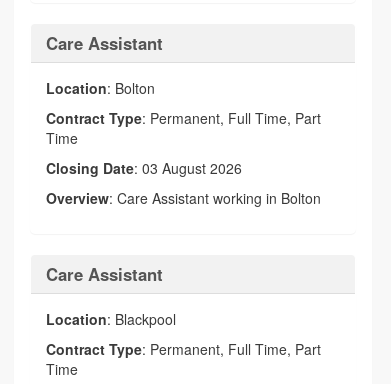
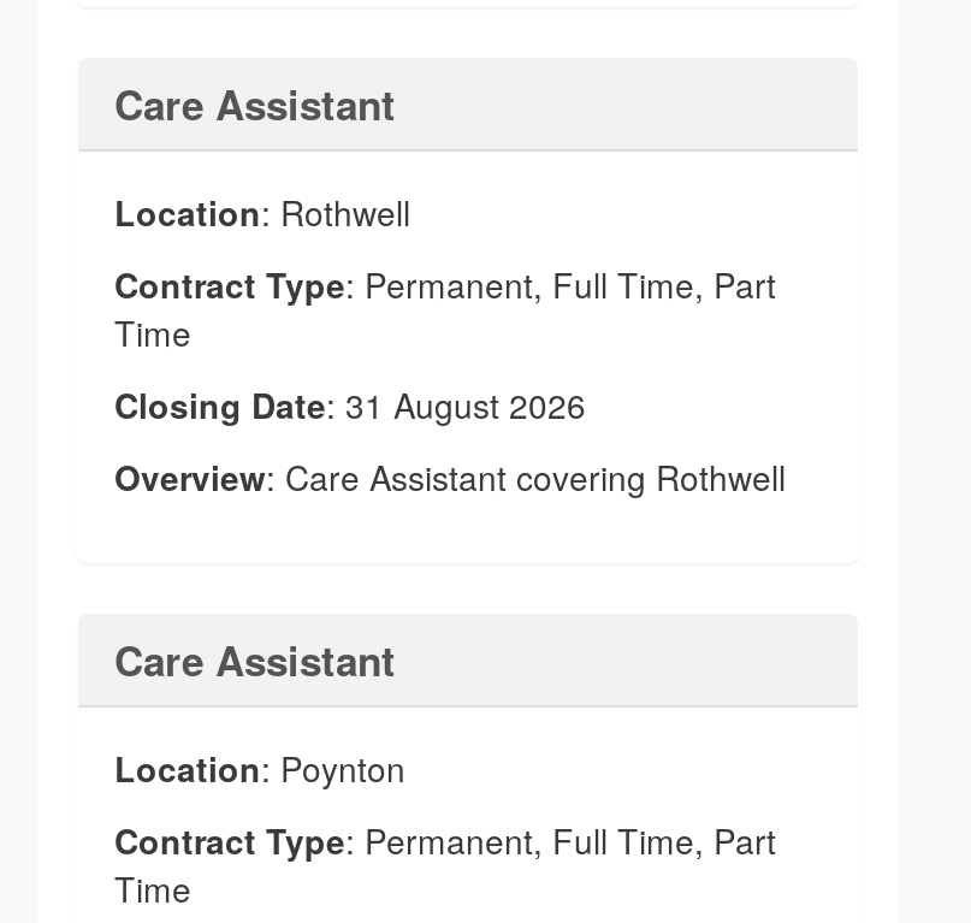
[46,78,155,98] Location: Bolton -> [114,188,410,236] Location: Rothwell
[46,158,242,178] Closing Date: 03 August 2026 -> [114,380,586,428] Closing Date: 31 August 2026
[46,188,321,208] Overview: Care Assistant working in Bolton -> [114,452,786,501] Overview: Care Assistant covering Rothwell
[46,309,176,329] Location: Blackpool -> [114,744,405,792] Location: Poynton

